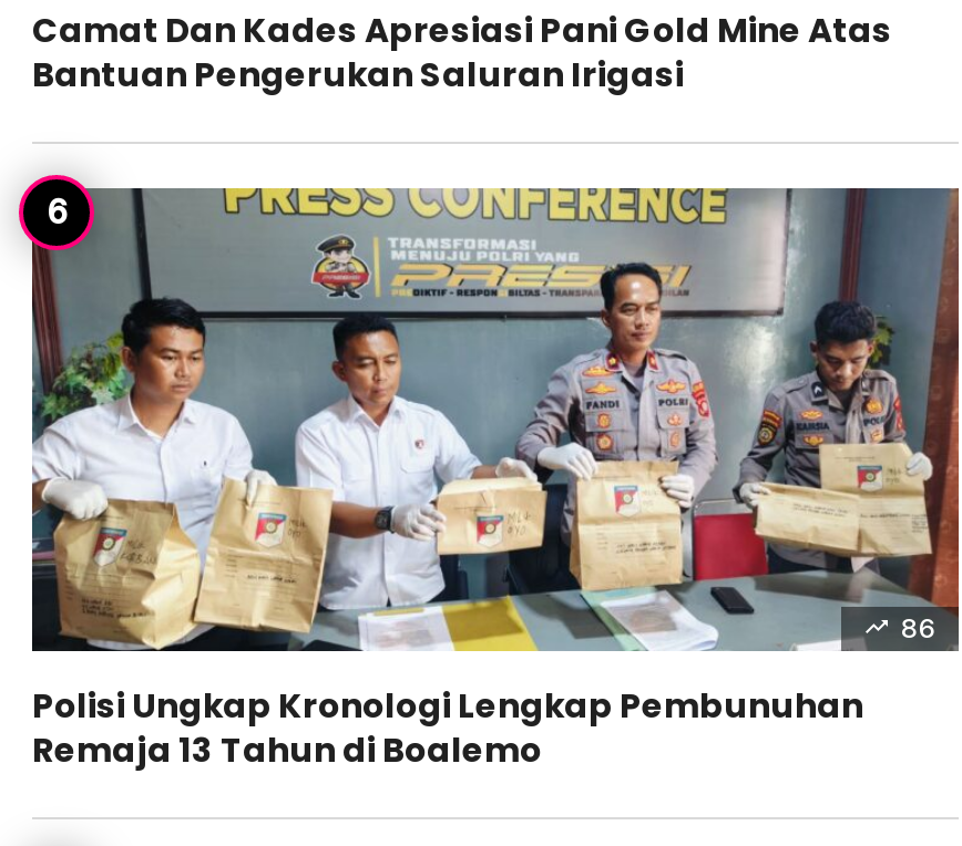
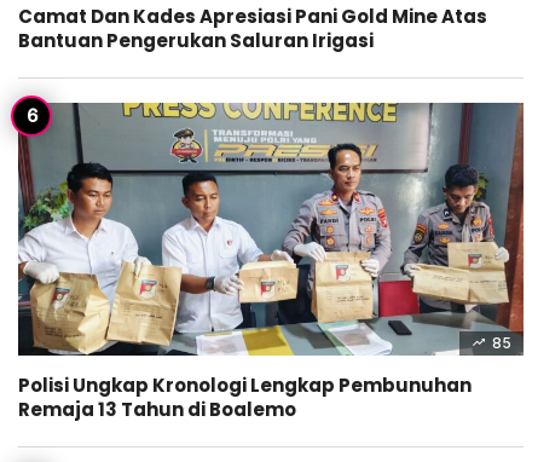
[901,611,937,644] 86 -> [492,334,511,352] 85

